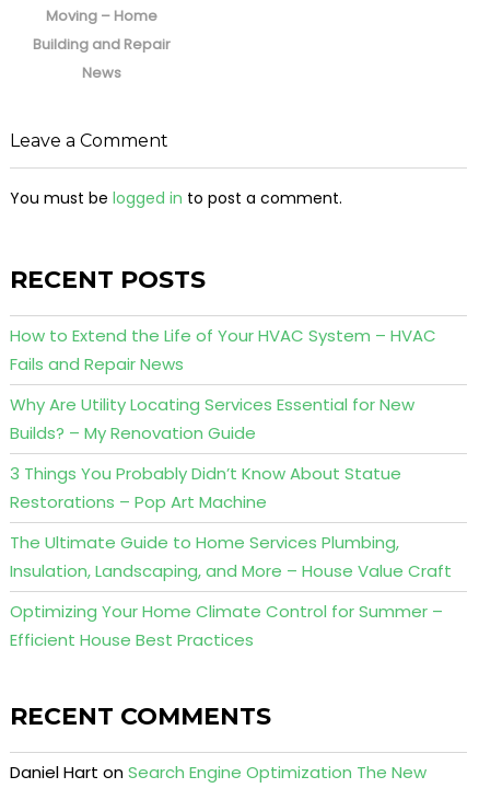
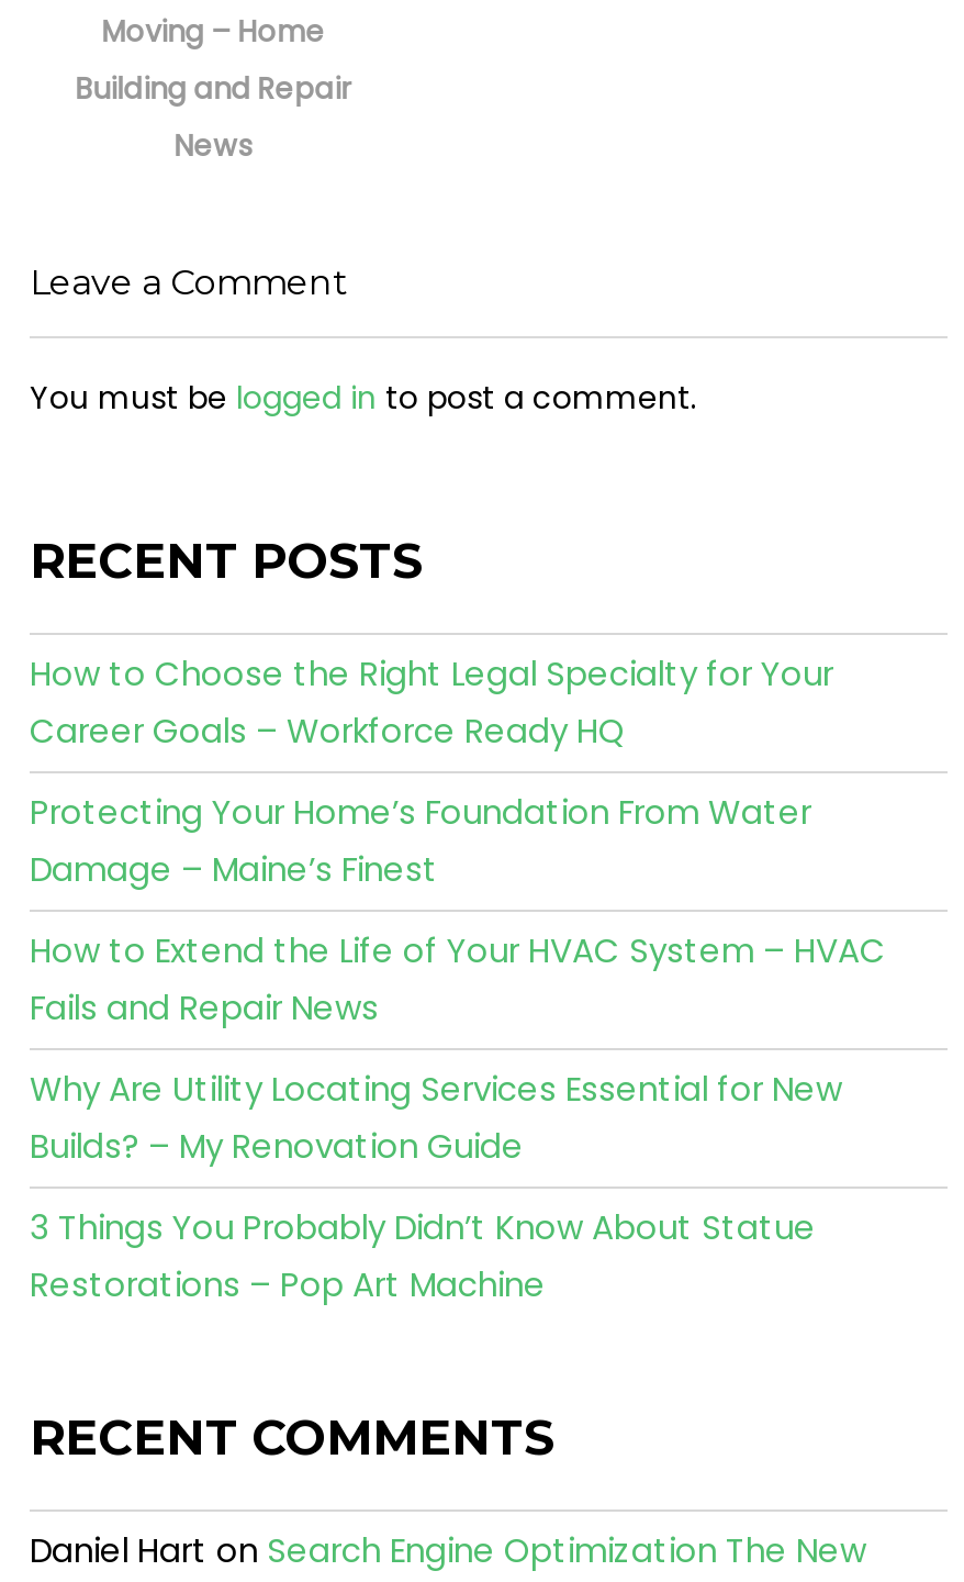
none -> [30,651,833,893] How to Choose the Right Legal Specialty for Your | Career Goals – Workforce Ready HQ | Protecting Your Home’s Foundation From Water | Damage – Maine’s Finest
moved [10,325,436,514] -> [30,928,886,1308]: How to Extend the Life of Your HVAC System – HVAC | Fails and Repair News | Why Are Utility Locating Services Essential for New | Builds? – My Renovation Guide | 3 Things You Probably Didn’t Know About Statue | Restorations – Pop Art Machine
[10,531,452,652] The Ultimate Guide to Home Services Plumbing, | Insulation, Landscaping, and More – House Value Craft | Optimizing Your Home Climate Control for Summer – | Efficient House Best Practices -> none

